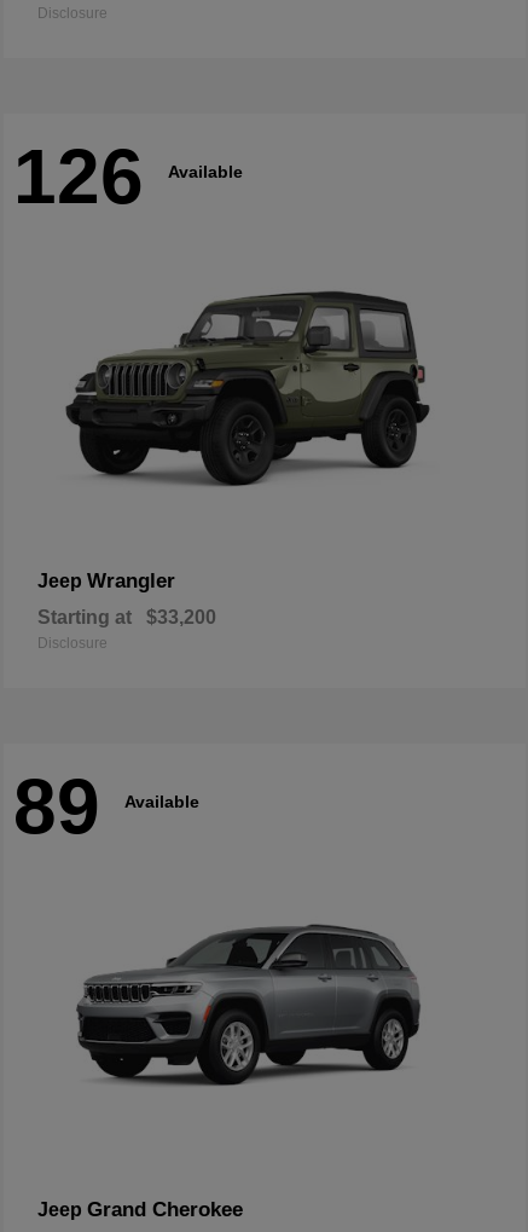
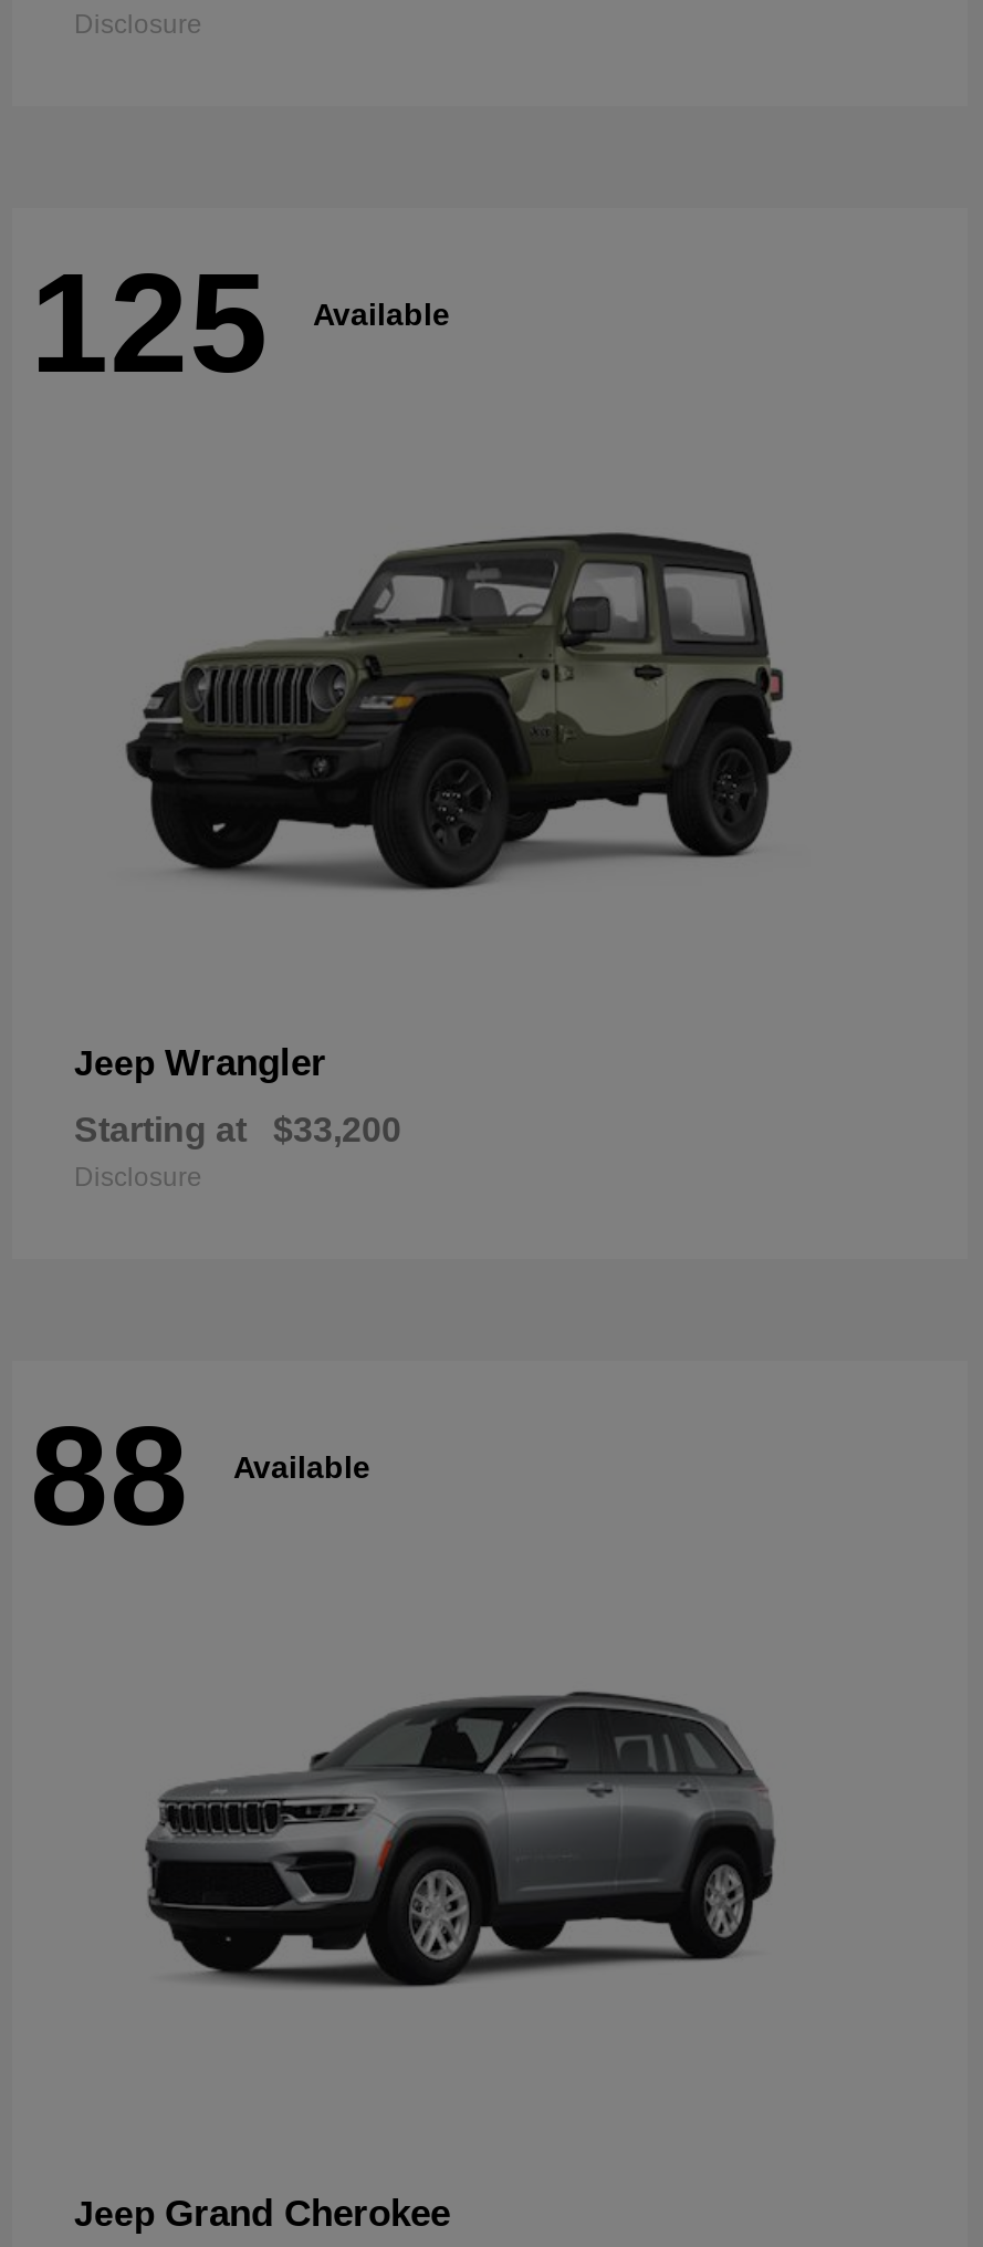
[13,133,243,220] 126 Available -> [30,244,450,403] 125 Available
[13,763,199,850] 89 Available -> [30,1396,370,1556] 88 Available

